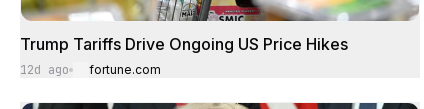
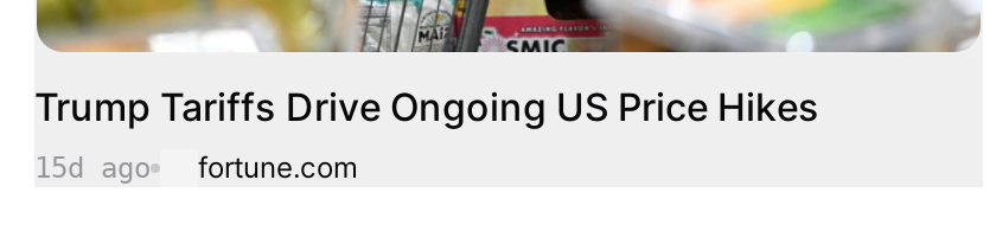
[20,62,161,78] 12d ago fortune.com -> [34,148,357,184] 15d ago fortune.com

